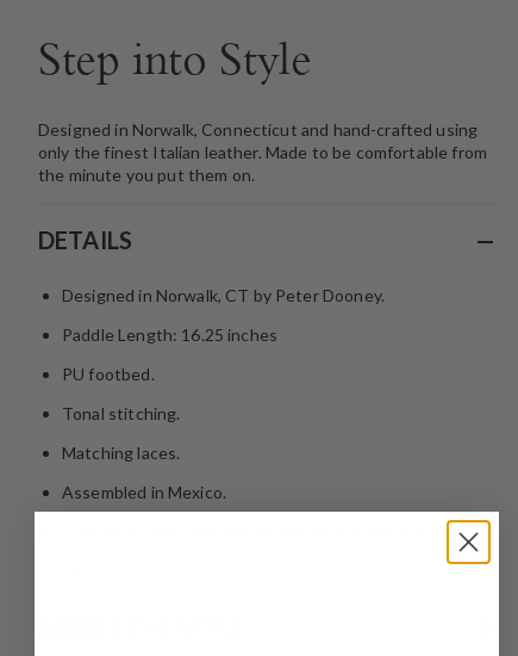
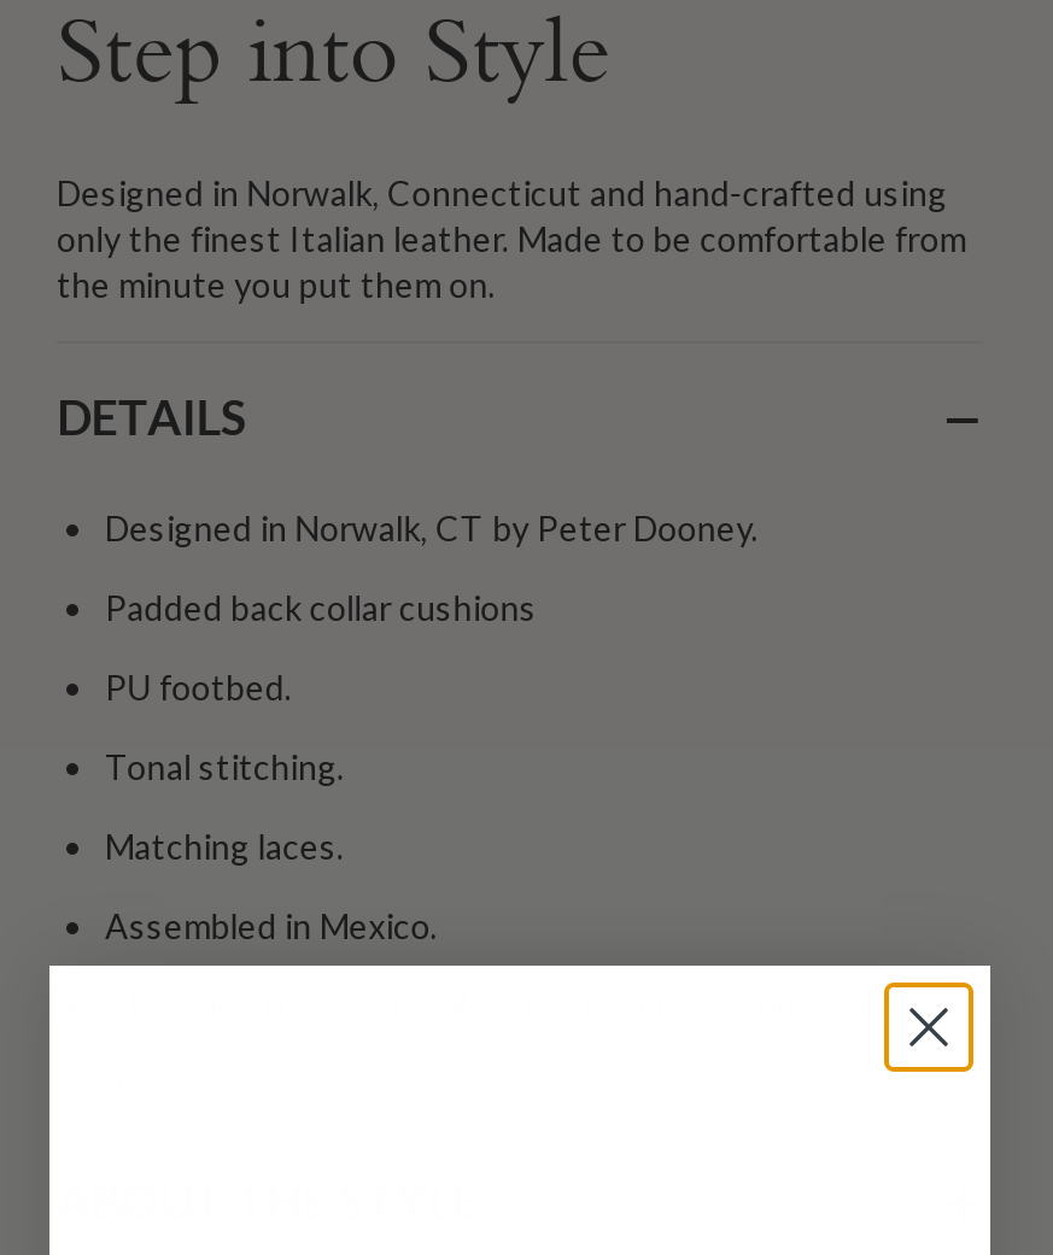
[62,325,278,345] Paddle Length: 16.25 inches -> [105,588,537,629] Padded back collar cushions

